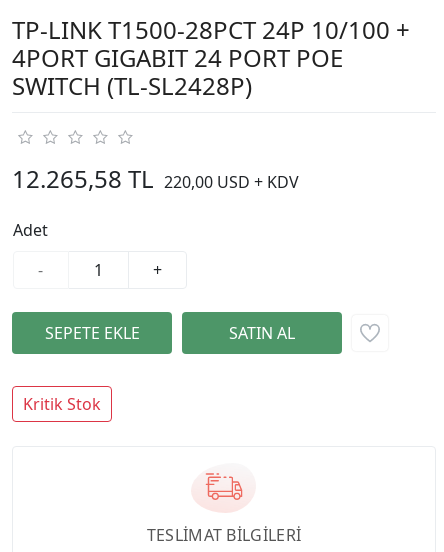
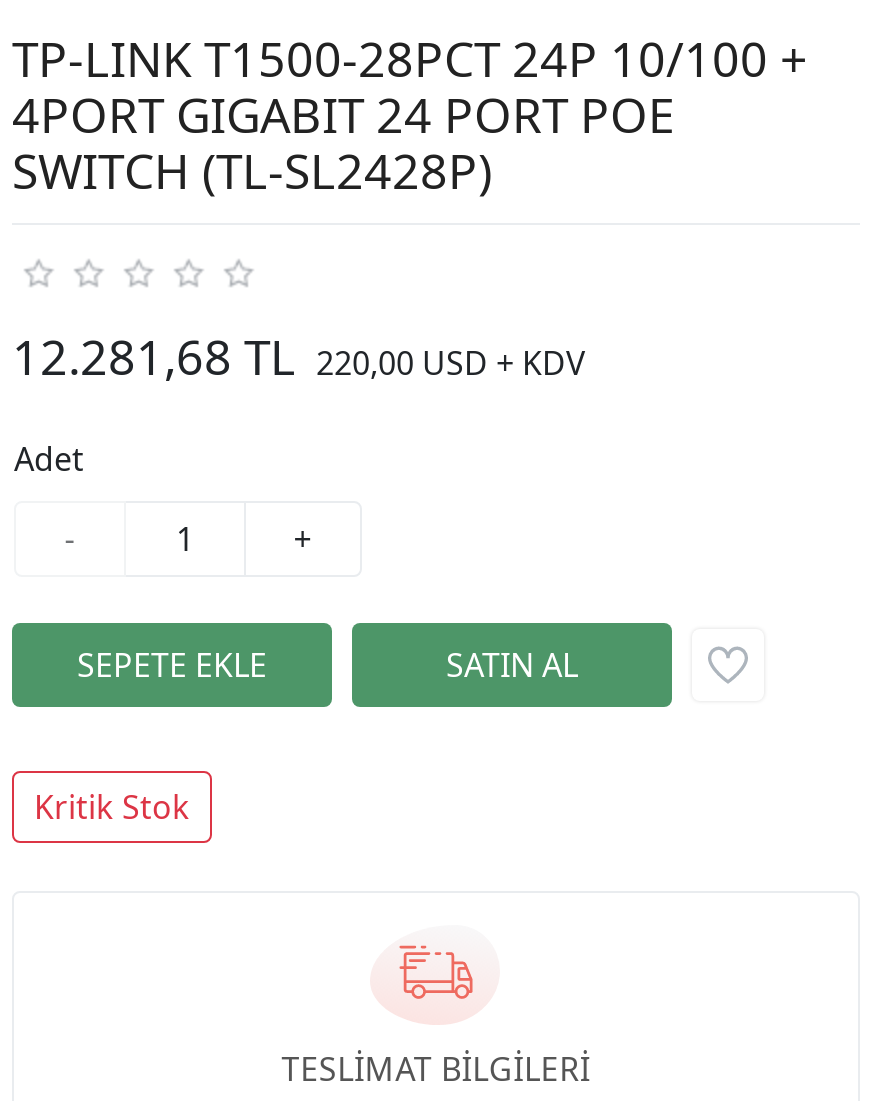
[12,162,299,195] 12.265,58 TL 220,00 USD + KDV -> [12,324,586,390] 12.281,68 TL 220,00 USD + KDV

